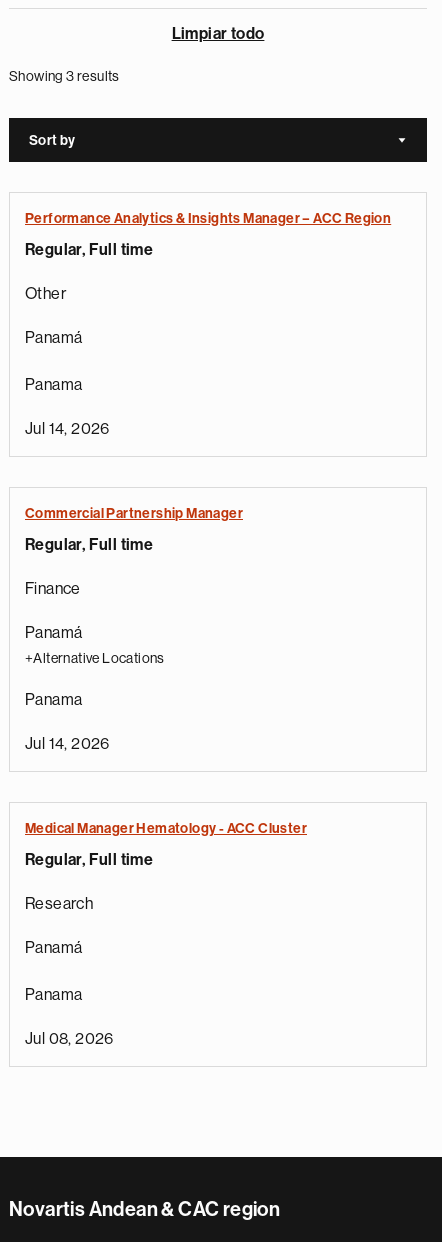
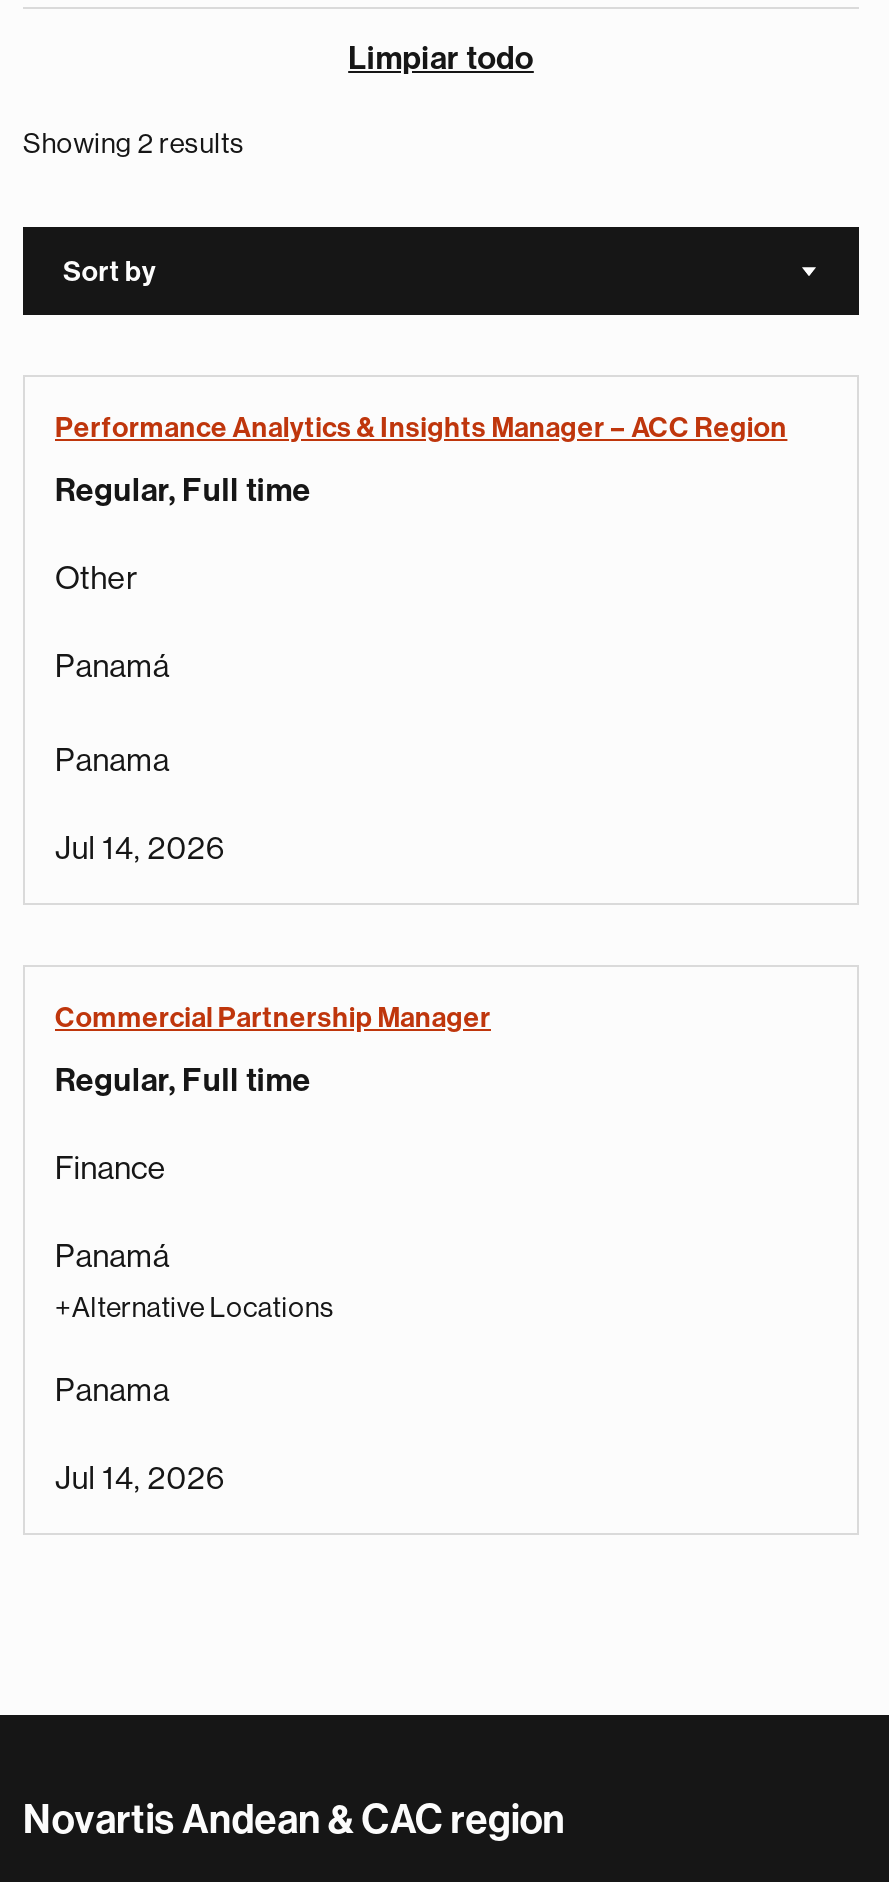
[9,69,120,83] Showing 3 results -> [23,129,245,157] Showing 2 results
[25,821,307,1047] Medical Manager Hematology - ACC Cluster | Regular, Full time | Research | Panamá | Panama | Jul 08, 2026 -> none

